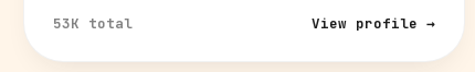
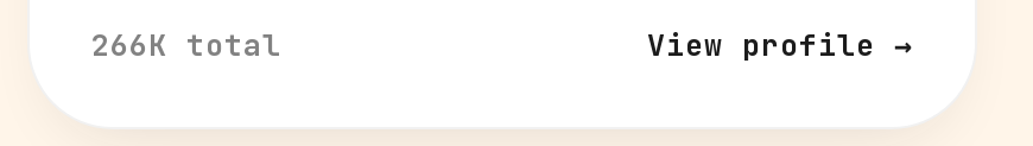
[53,14,133,33] 53K total -> [91,25,281,65] 266K total

